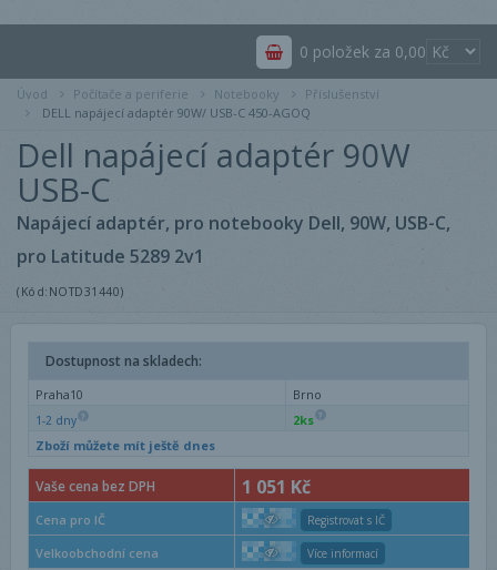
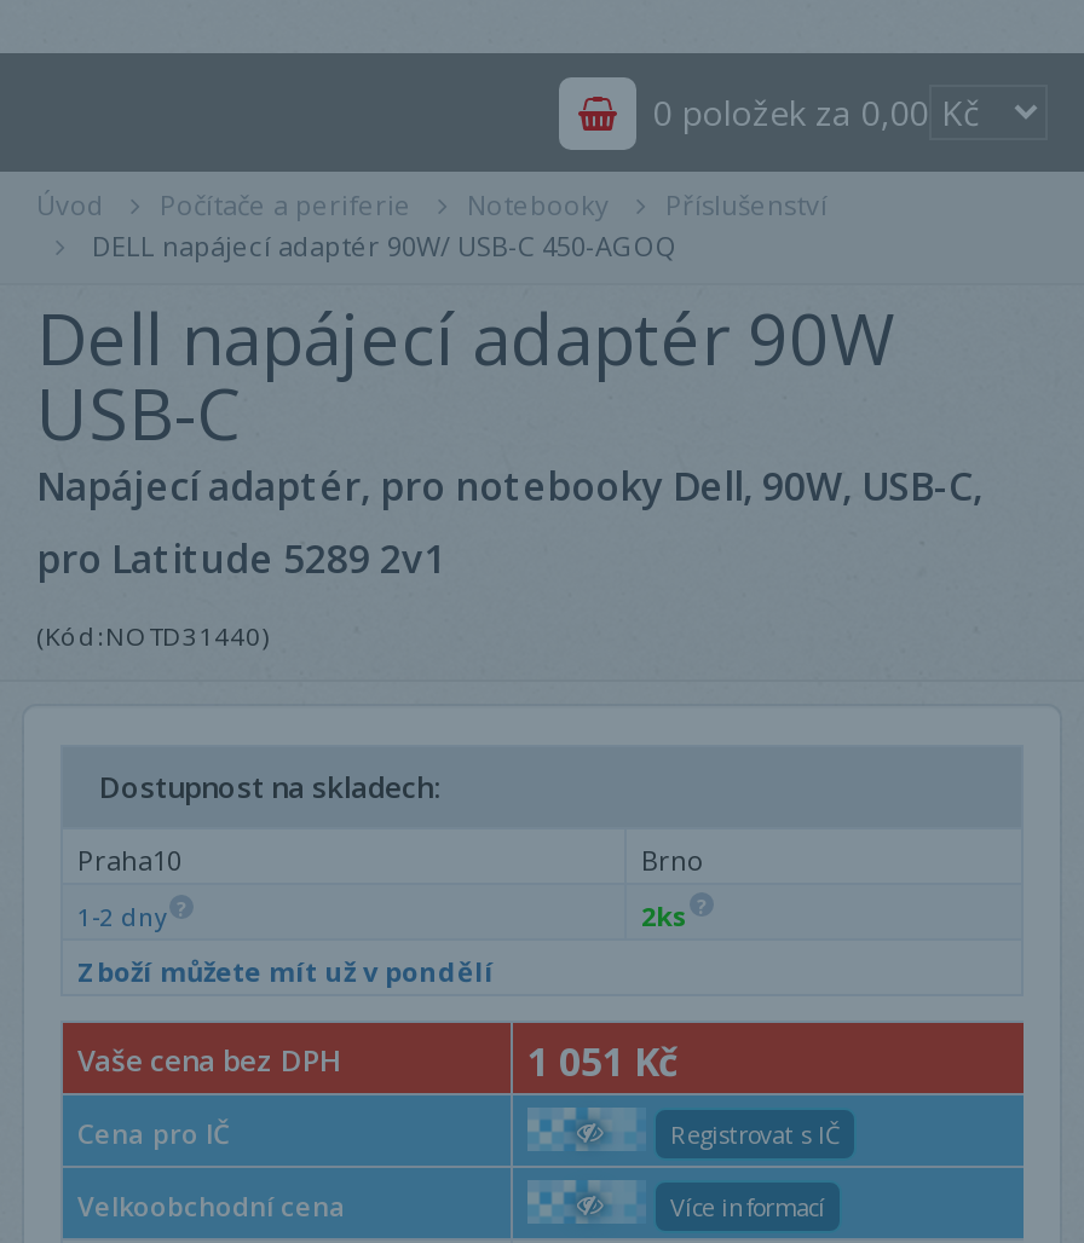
[35,437,215,454] Zboží můžete mít ještě dnes -> [77,954,494,990] Zboží můžete mít už v pondělí

